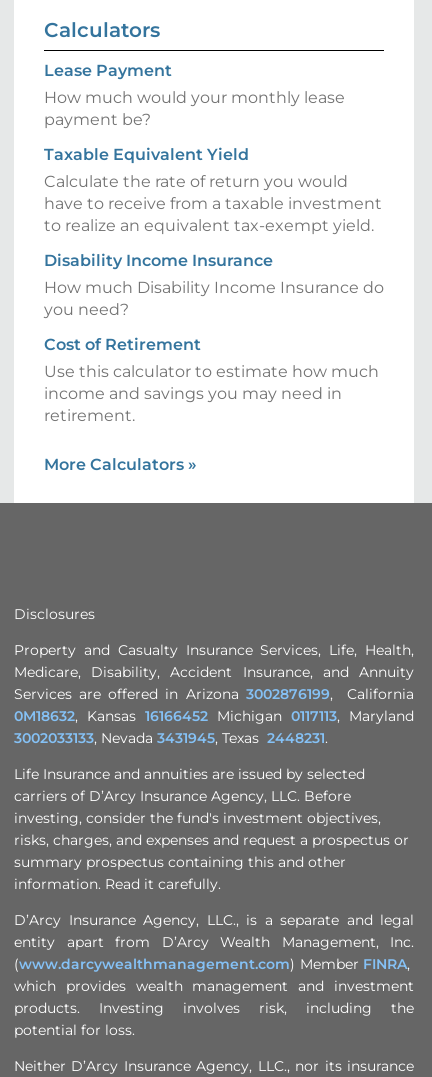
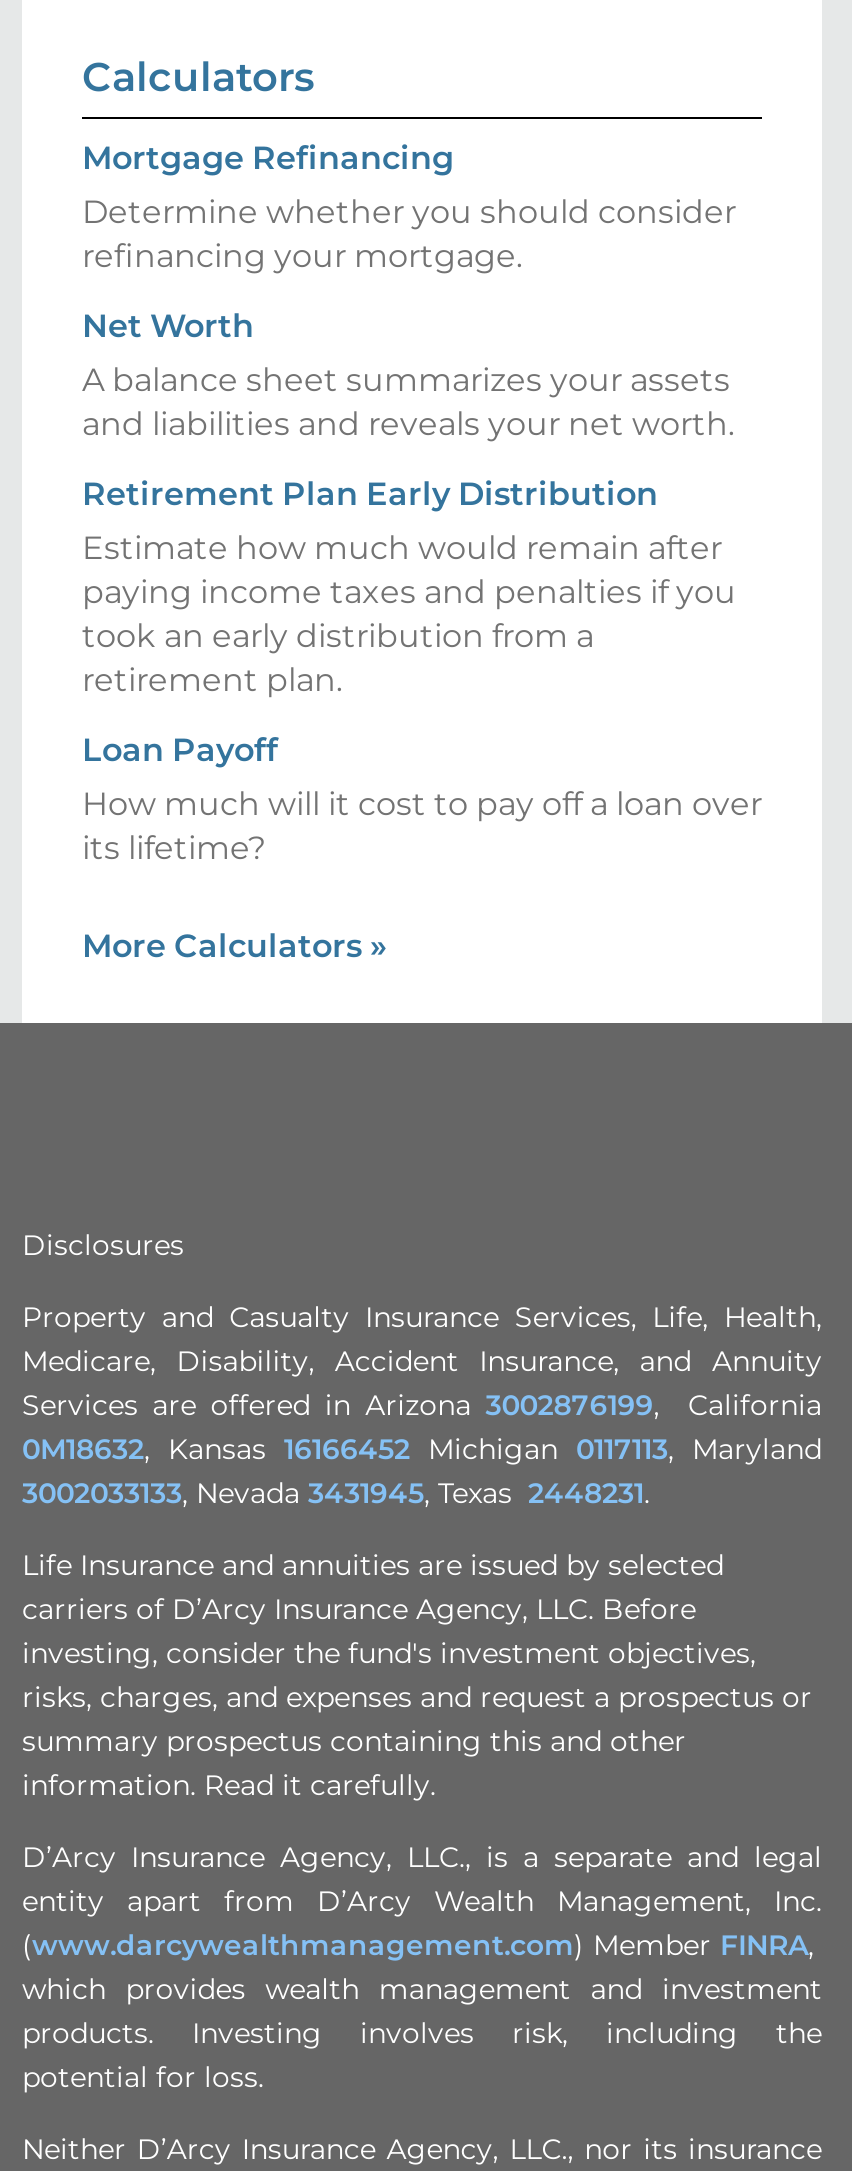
[44,61,345,129] Lease Payment | How much would your monthly lease | payment be? -> [82,139,736,275] Mortgage Refinancing | Determine whether you should consider | refinancing your mortgage.
[44,145,382,235] Taxable Equivalent Yield | Calculate the rate of return you would | have to receive from a taxable investment | to realize an equivalent tax-exempt yield. -> [82,307,734,443] Net Worth | A balance sheet summarizes your assets | and liabilities and reveals your net worth.
[44,251,384,319] Disability Income Insurance | How much Disability Income Insurance do | you need? -> [82,475,736,699] Retirement Plan Early Distribution | Estimate how much would remain after | paying income taxes and penalties if you | took an early distribution from a | retirement plan.
[44,335,379,425] Cost of Retirement | Use this calculator to estimate how much | income and savings you may need in | retirement. -> [82,731,762,867] Loan Payoff | How much will it cost to pay off a loan over | its lifetime?

